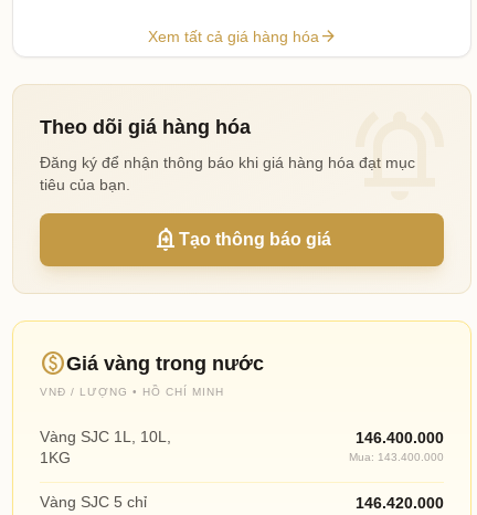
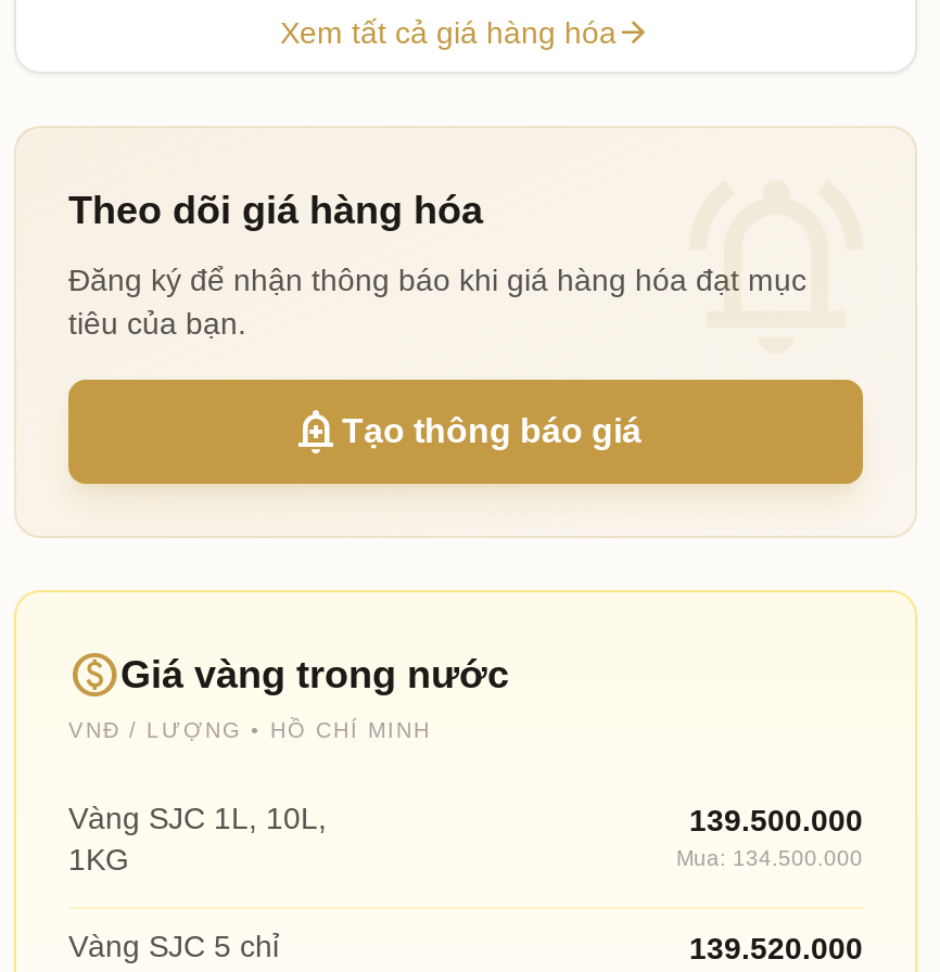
[356,428,444,446] 146.400.000 -> [689,802,863,837] 139.500.000
[349,451,444,463] Mua: 143.400.000 -> [676,846,863,869] Mua: 134.500.000
[356,494,444,511] 146.420.000 -> [689,930,863,965] 139.520.000

